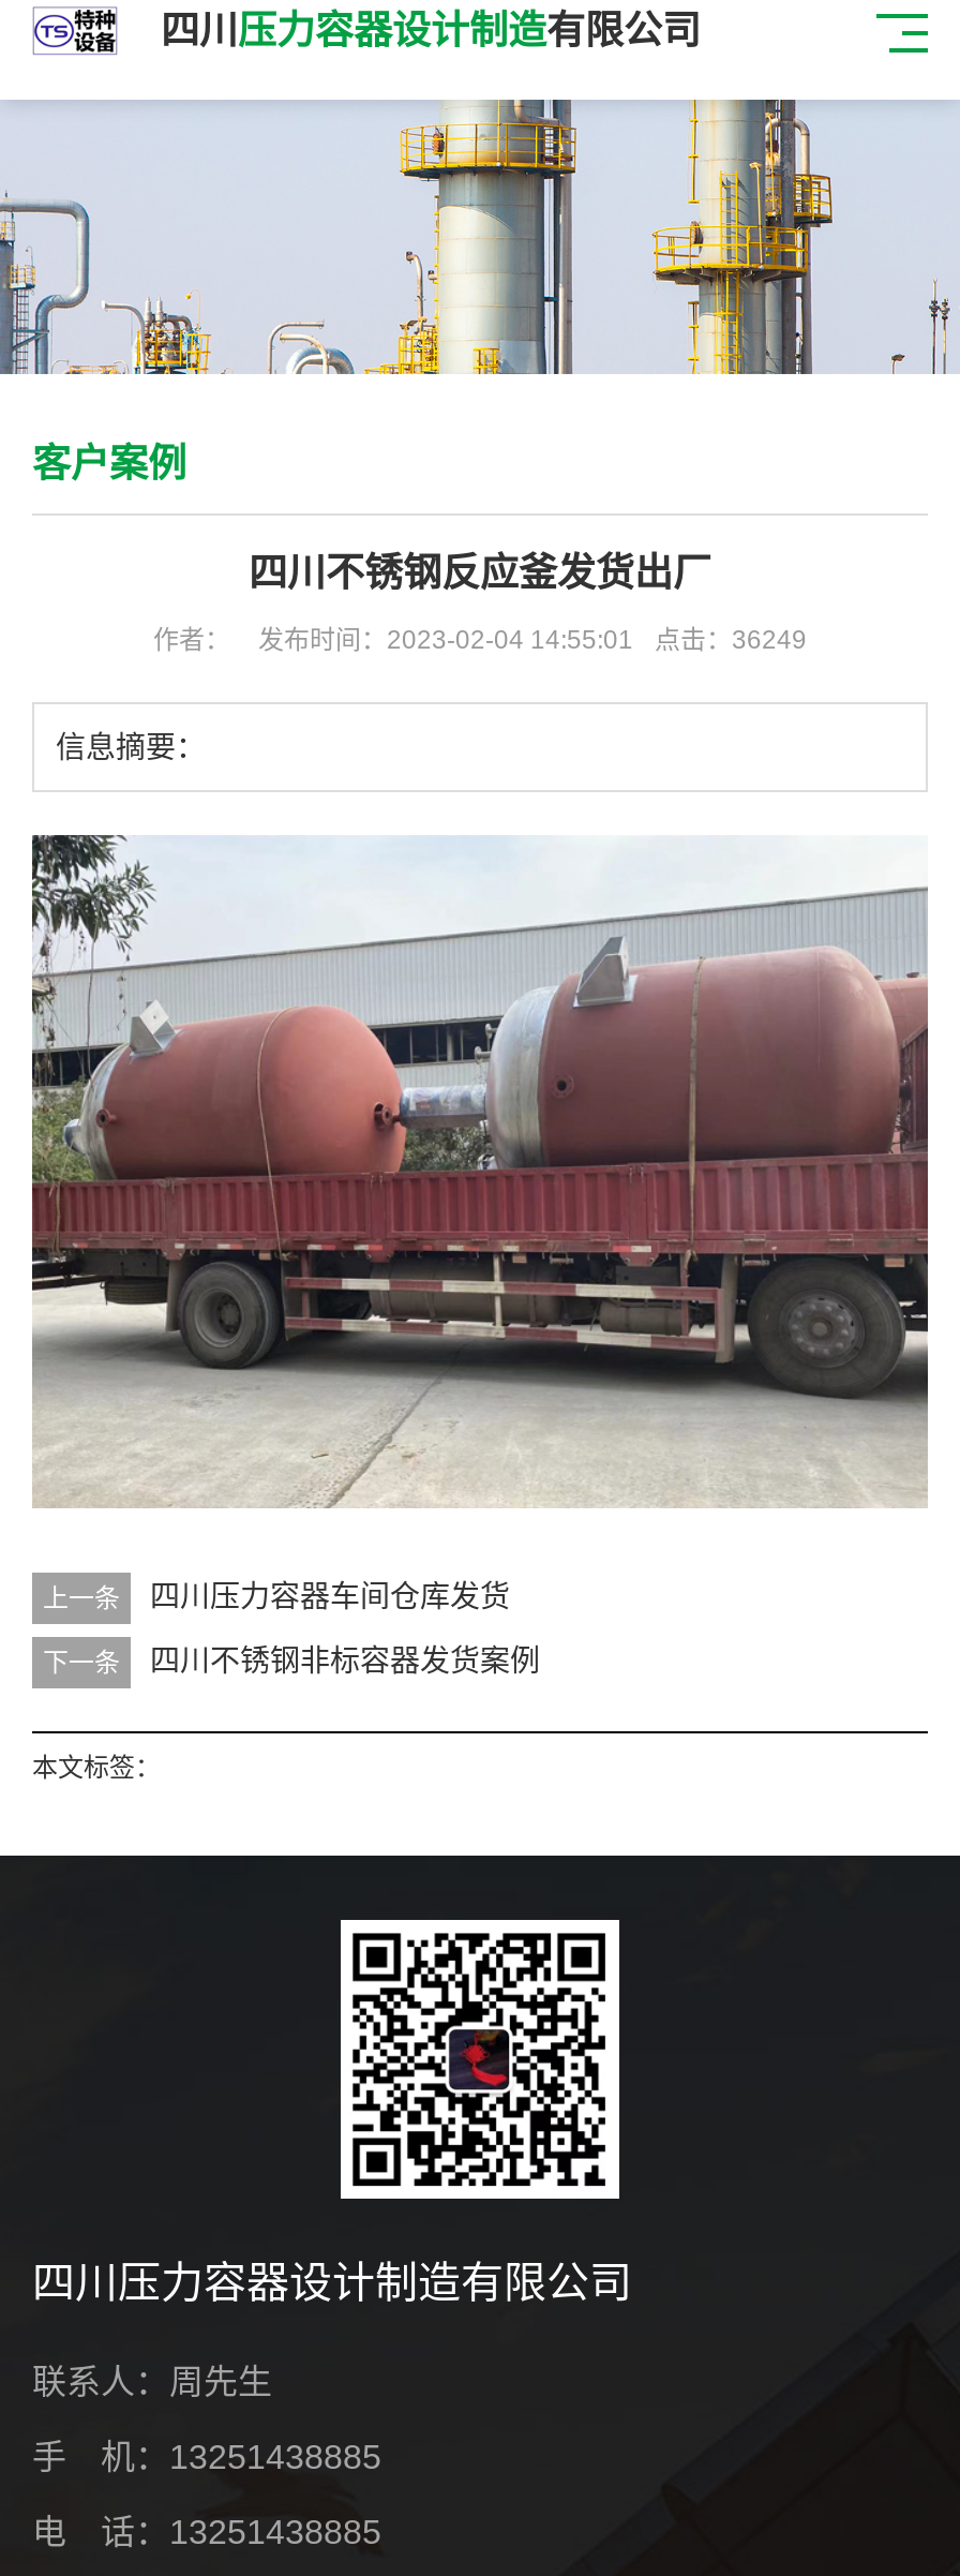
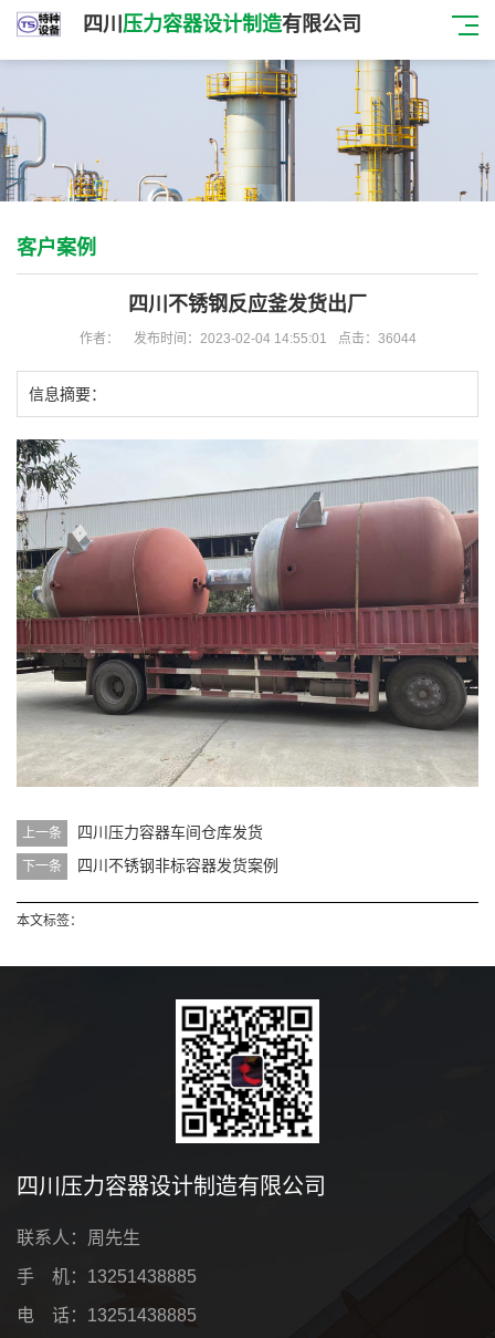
[153,625,807,655] 作者： 发布时间：2023-02-04 14:55:01 点击：36249 -> [79,331,416,346] 作者： 发布时间：2023-02-04 14:55:01 点击：36044

